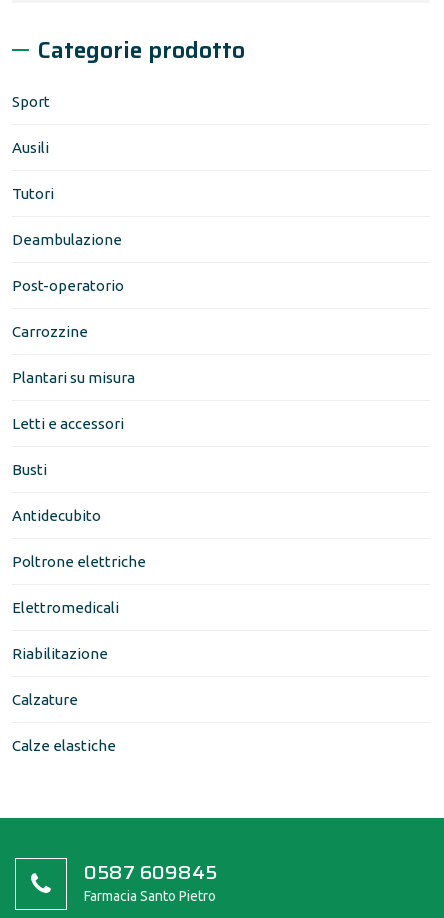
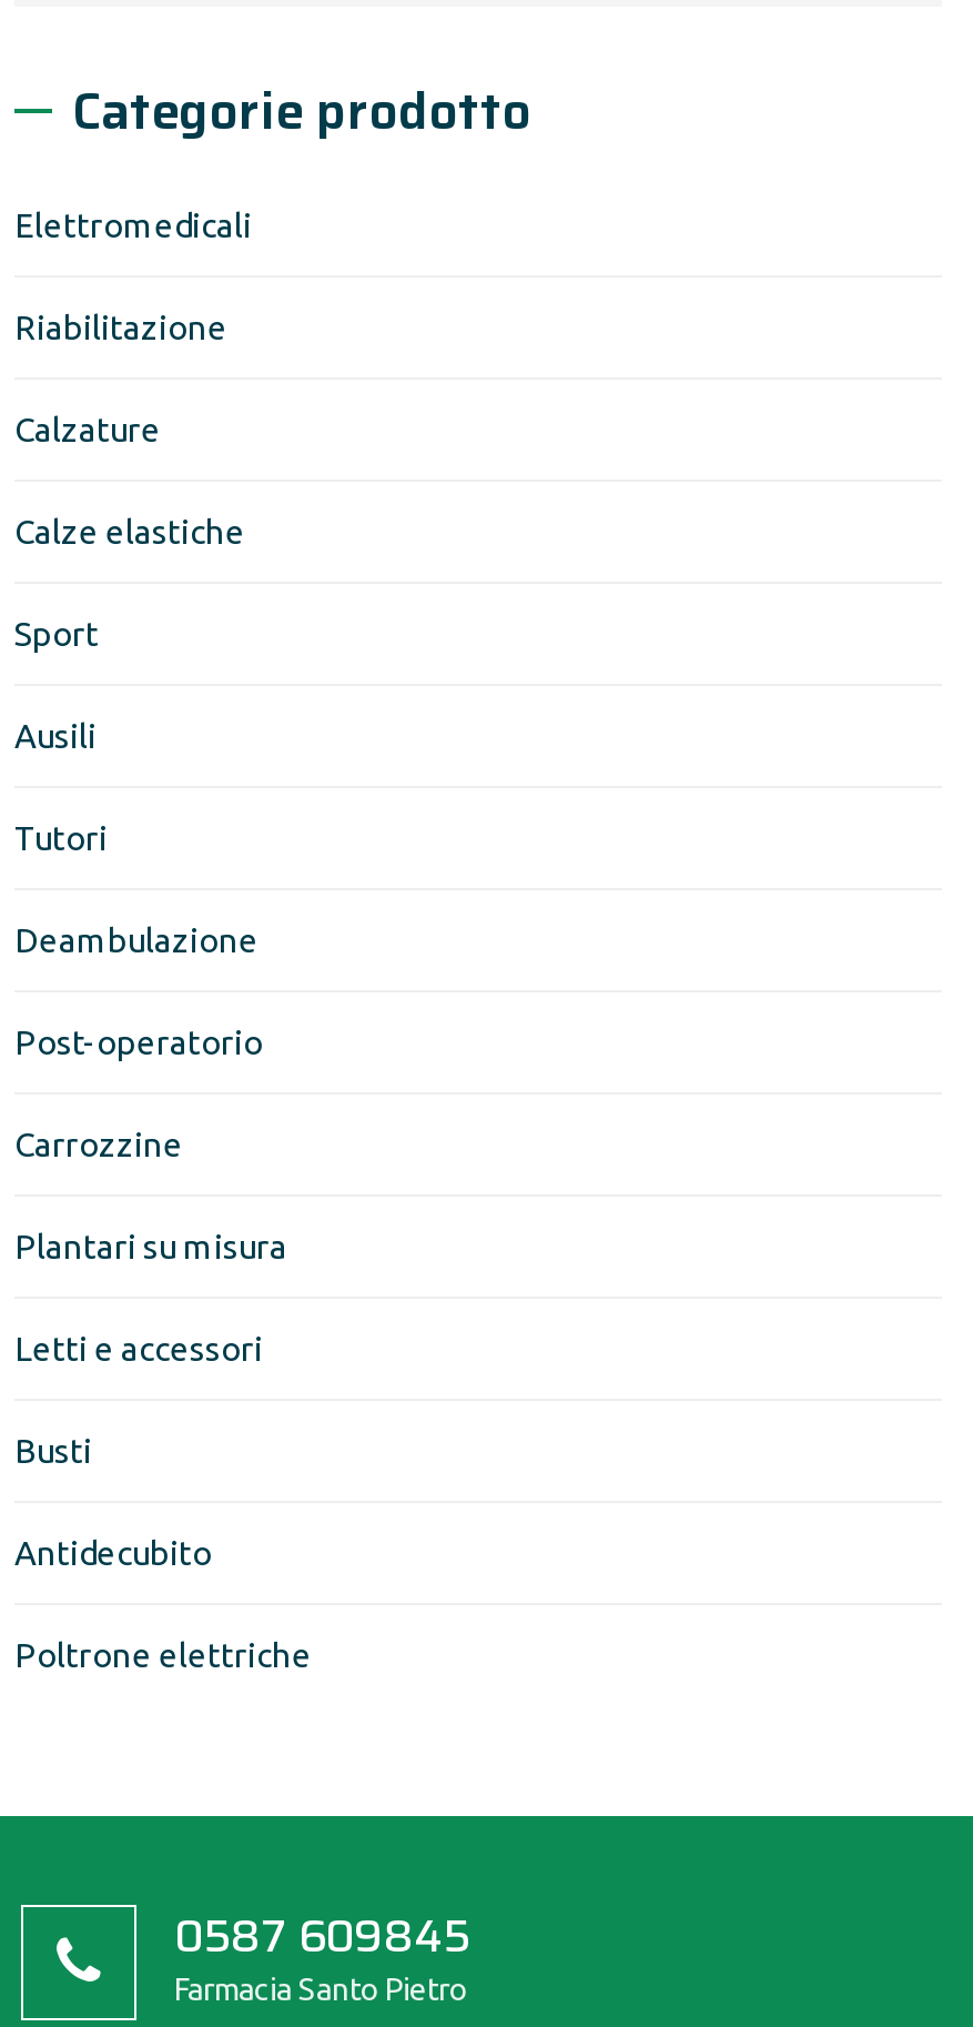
moved [12,93,146,570] -> [14,615,312,1674]: Sport | Ausili | Tutori | ... | Antidecubito | Poltrone elettriche
moved [12,599,119,754] -> [14,206,252,551]: Elettromedicali | Riabilitazione | Calzature | Calze elastiche

